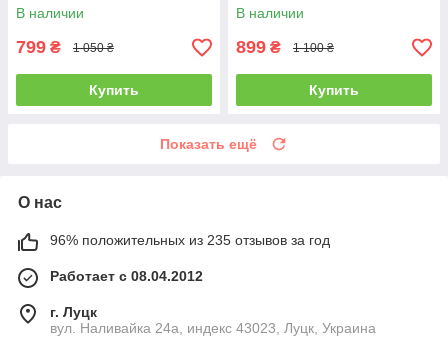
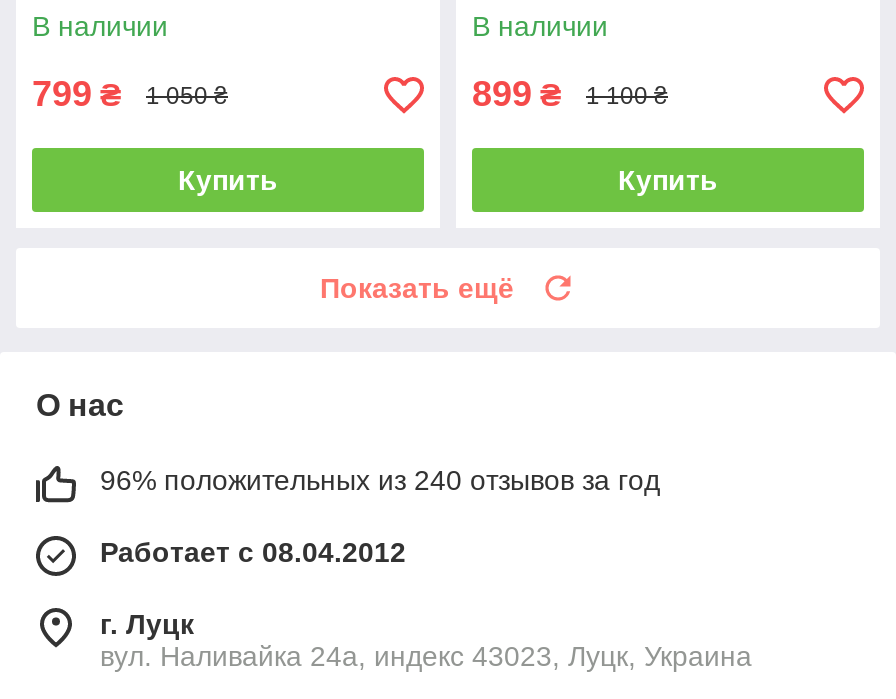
[50,232,330,248] 96% положительных из 235 отзывов за год -> [100,465,660,497] 96% положительных из 240 отзывов за год

